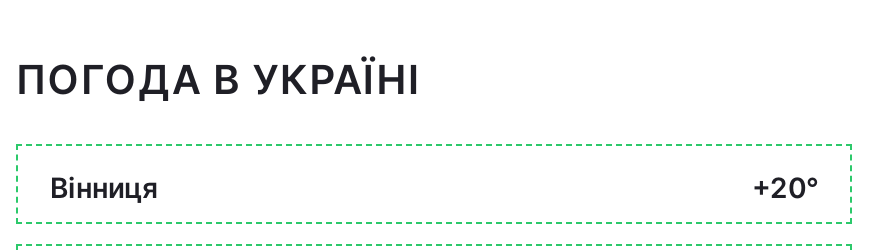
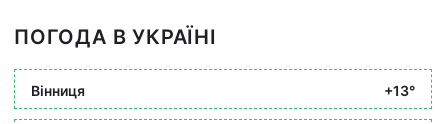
[752,169,818,203] +20° -> [384,81,415,98] +13°

